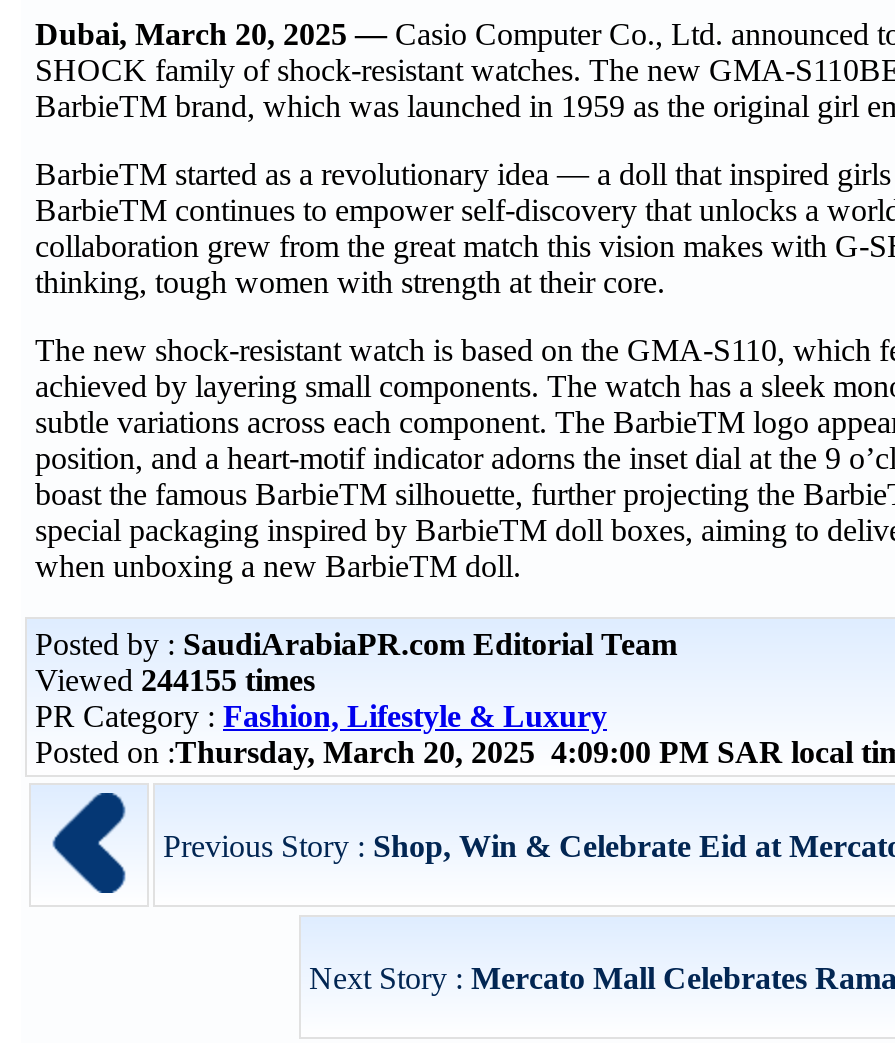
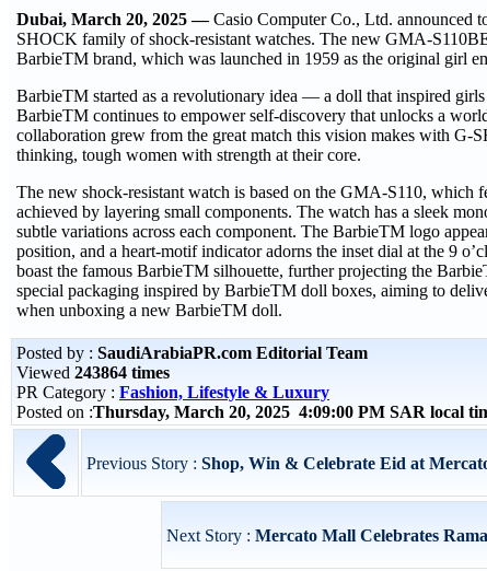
[35,663,315,697] Viewed 244155 times -> [16,363,170,382] Viewed 243864 times

